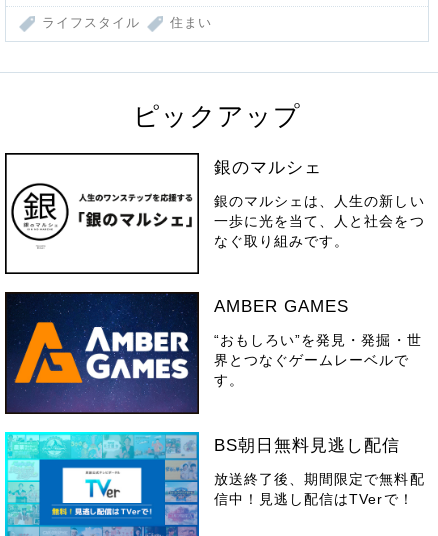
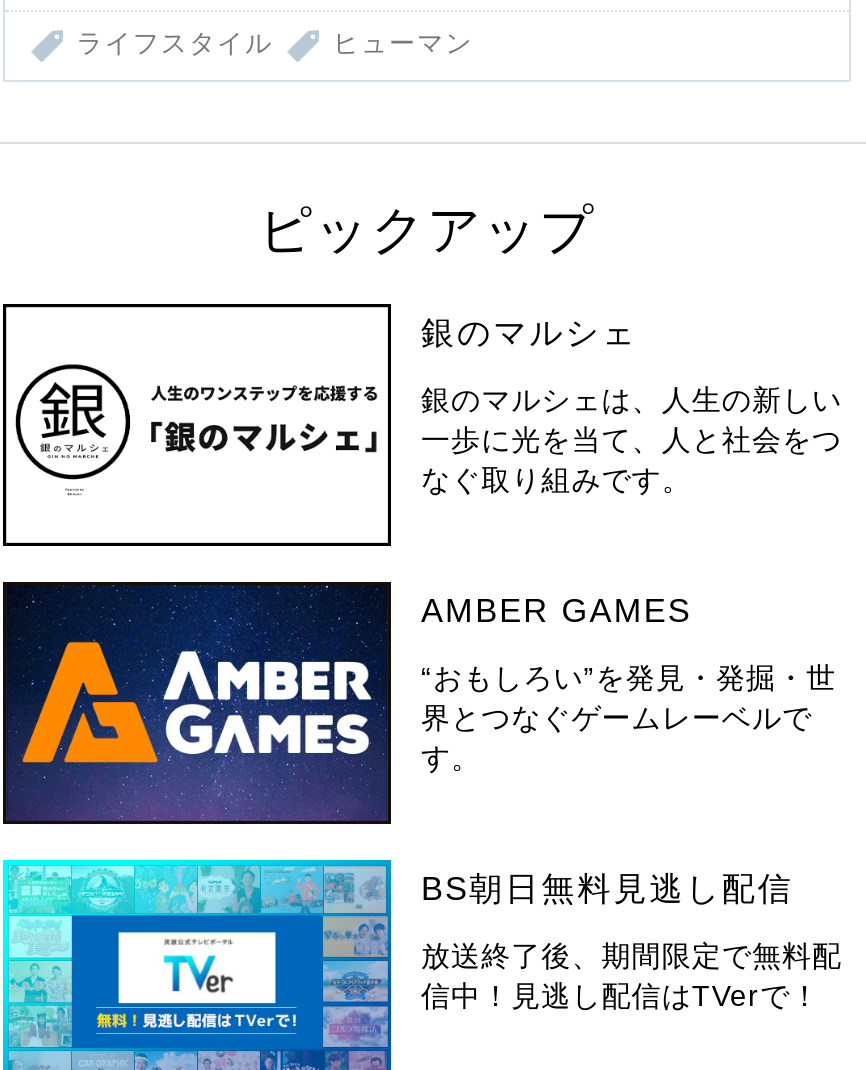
[170,15,212,30] 住まい -> [333,29,473,59] ヒューマン

